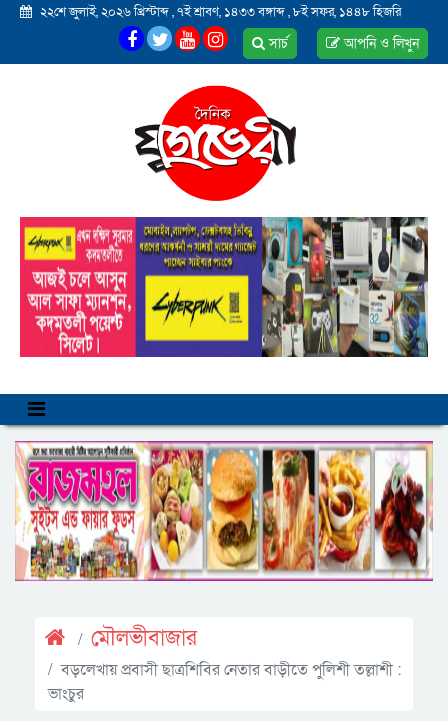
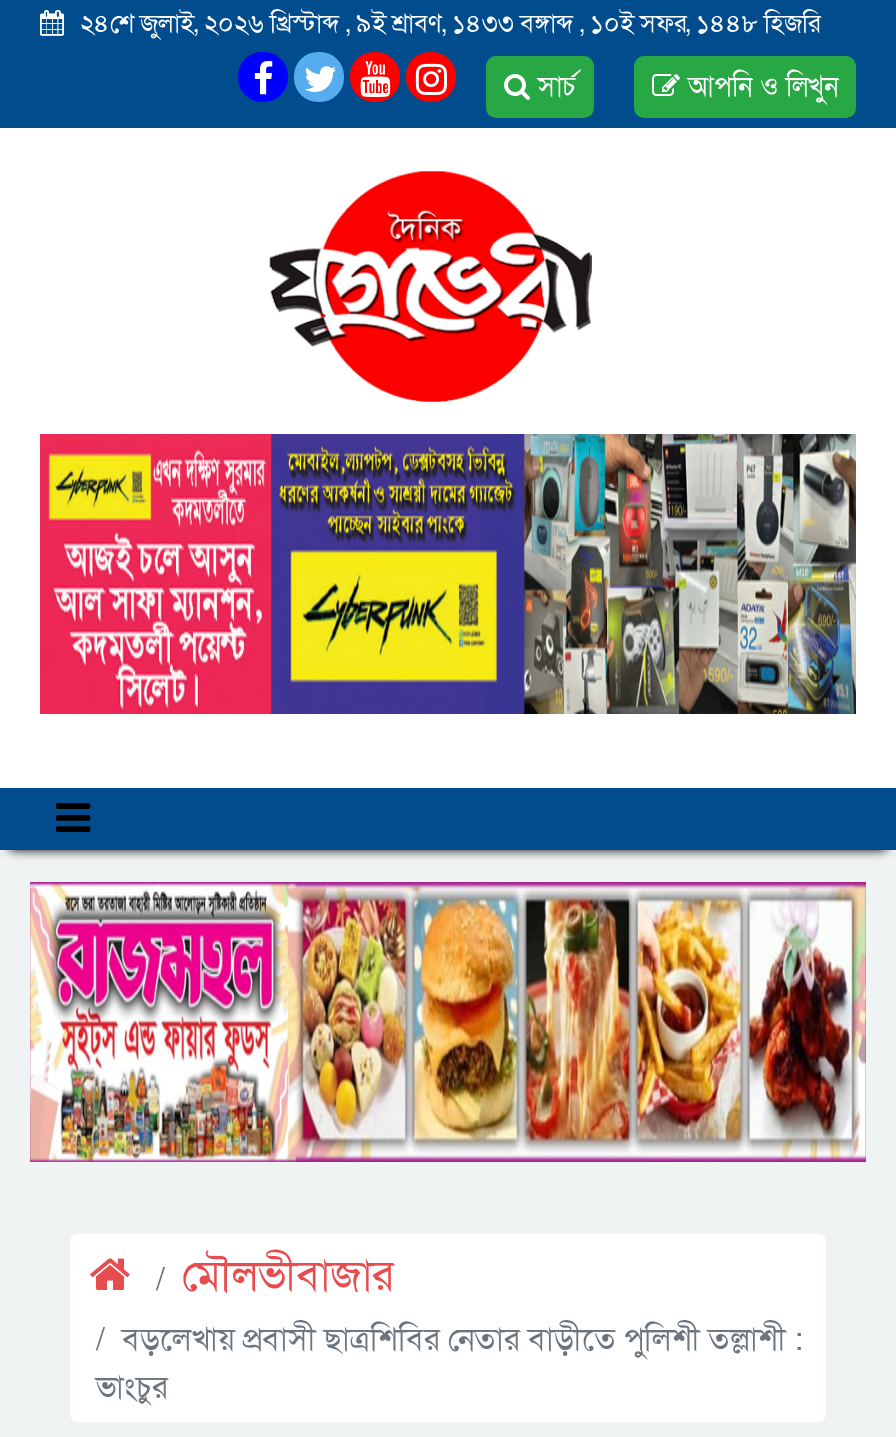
[40,3,401,21] ২২শে জুলাই, ২০২৬ খ্রিস্টাব্দ, ৭ই শ্রাবণ, ১৪৩৩ বঙ্গাব্দ, ৮ই সফর, ১৪৪৮ হিজরি -> [80,6,820,42] ২৪শে জুলাই, ২০২৬ খ্রিস্টাব্দ, ৯ই শ্রাবণ, ১৪৩৩ বঙ্গাব্দ, ১০ই সফর, ১৪৪৮ হিজরি

